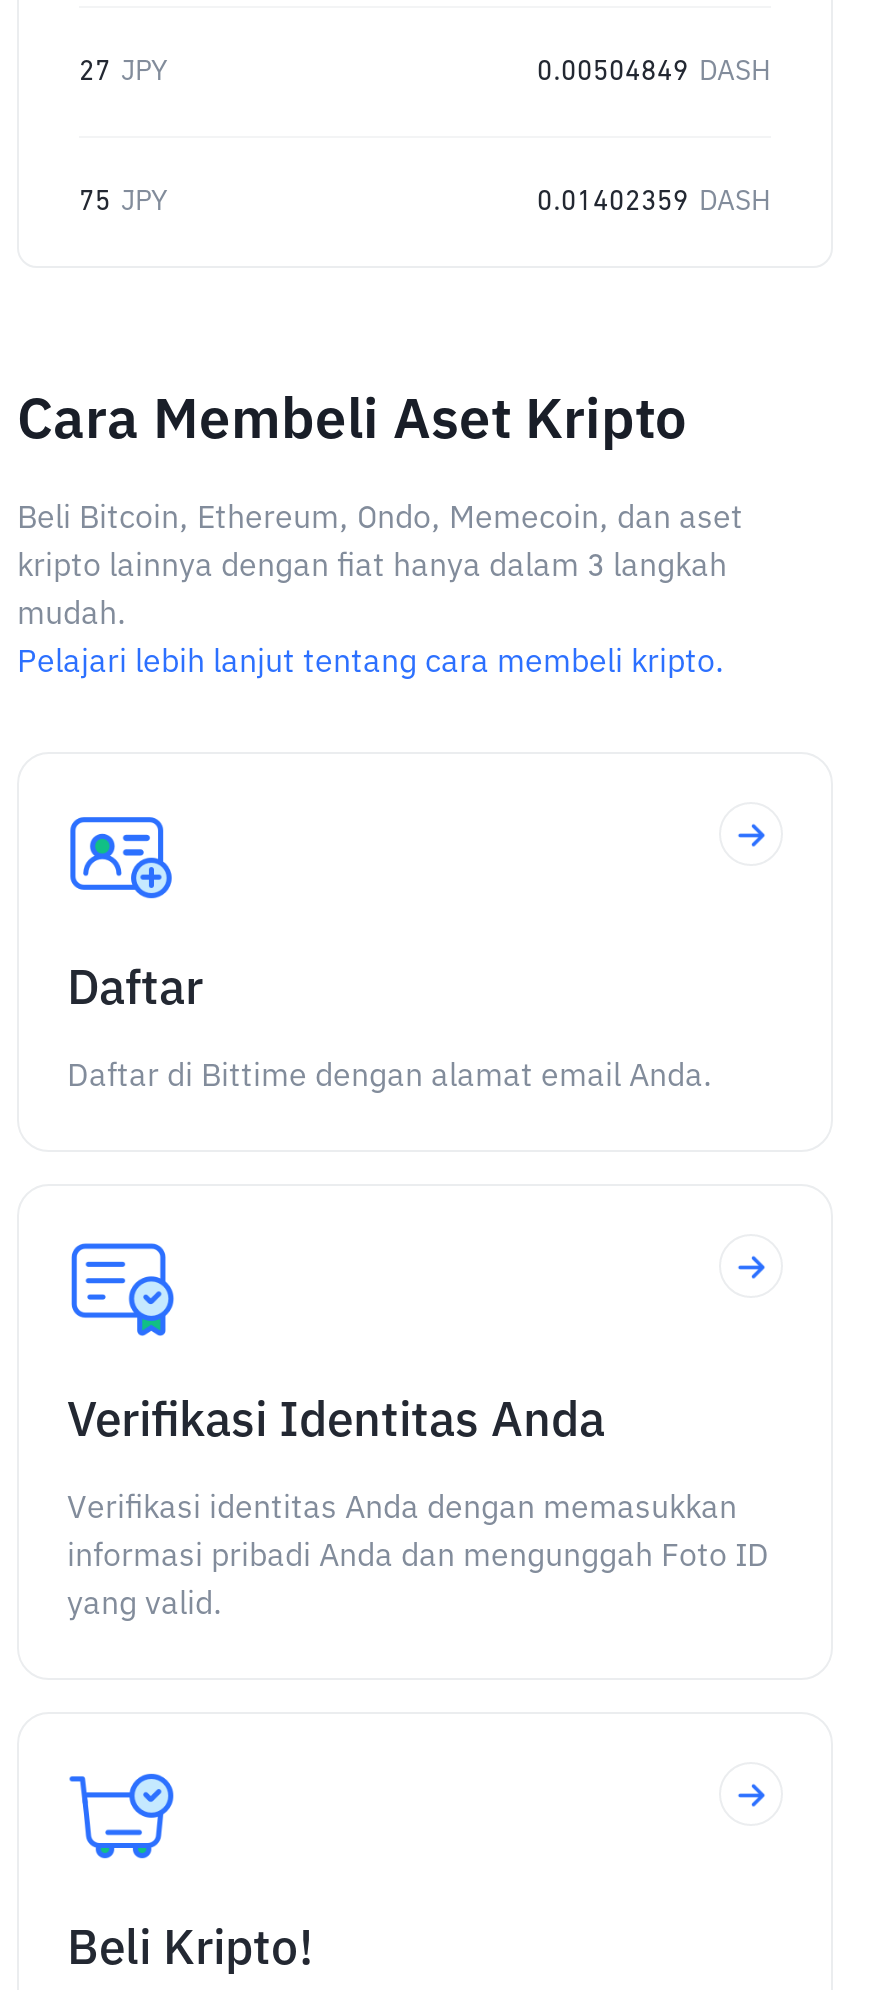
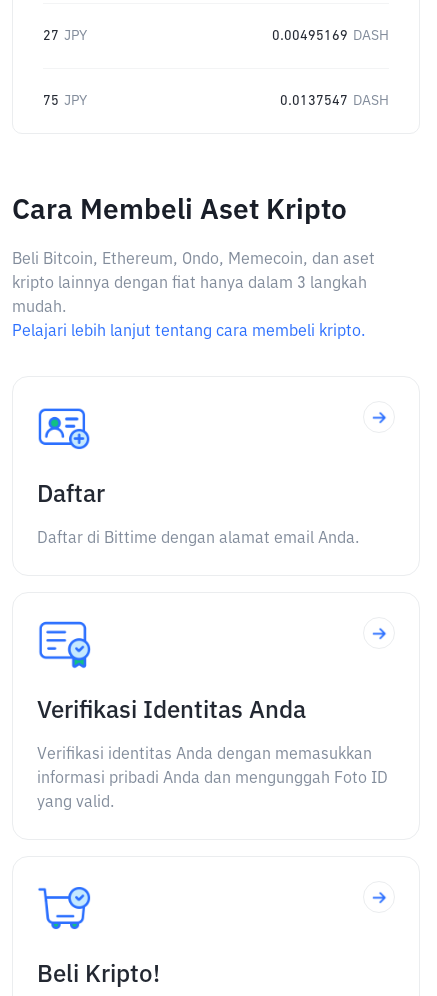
[537,58,771,86] 0.00504849 DASH -> [272,29,389,43] 0.00495169 DASH
[537,188,771,216] 0.01402359 DASH -> [280,94,389,108] 0.0137547 DASH

